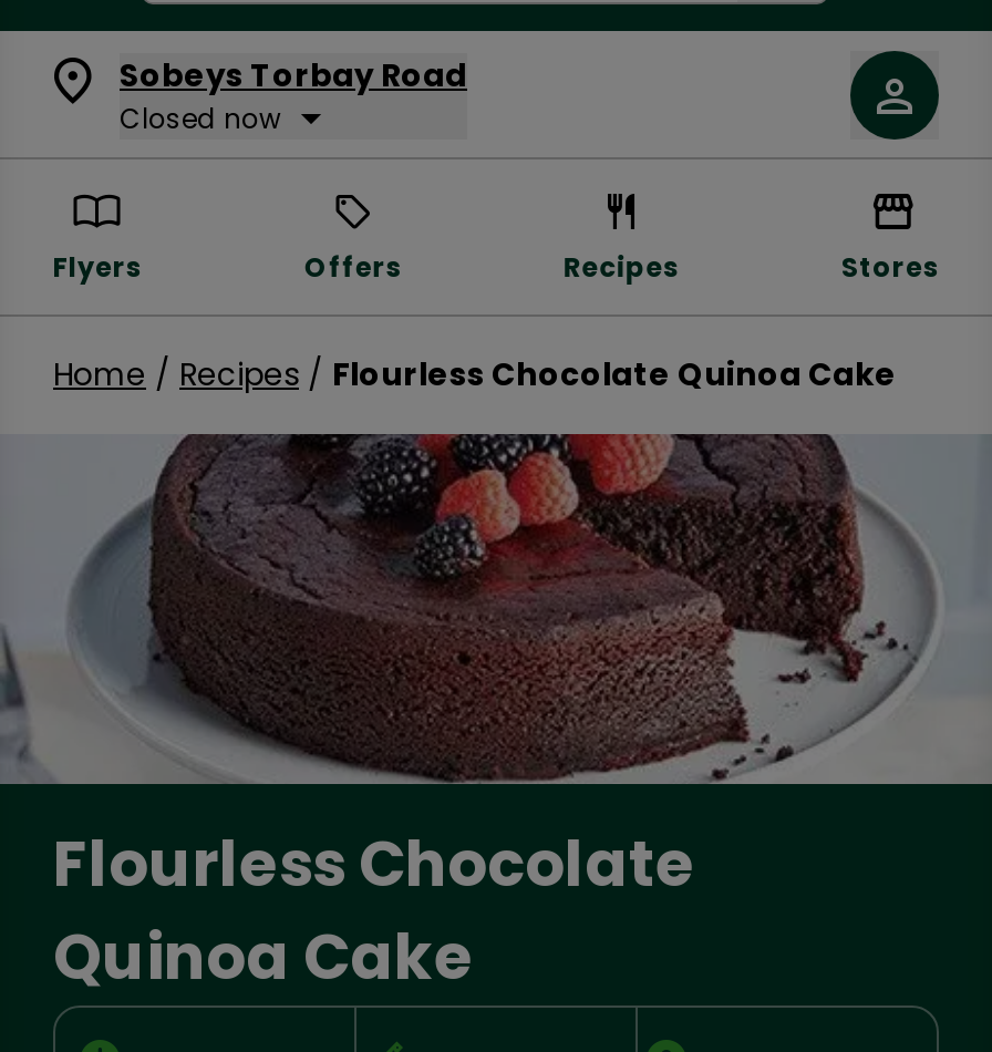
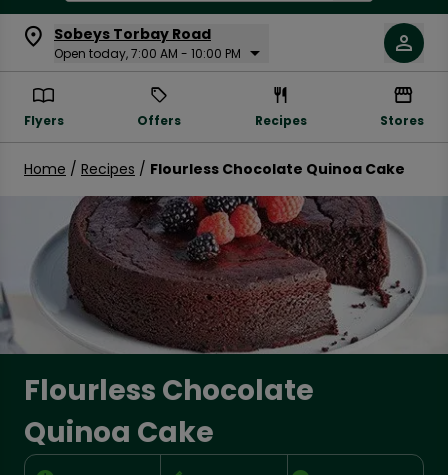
[120,100,281,137] Closed now -> [54,45,241,62] Open today, 7:00 AM - 10:00 PM

